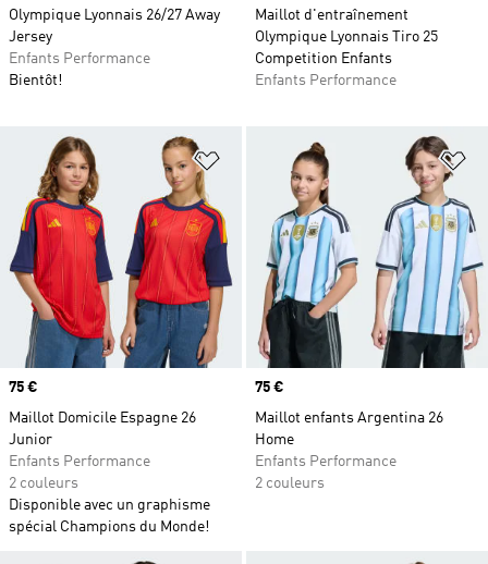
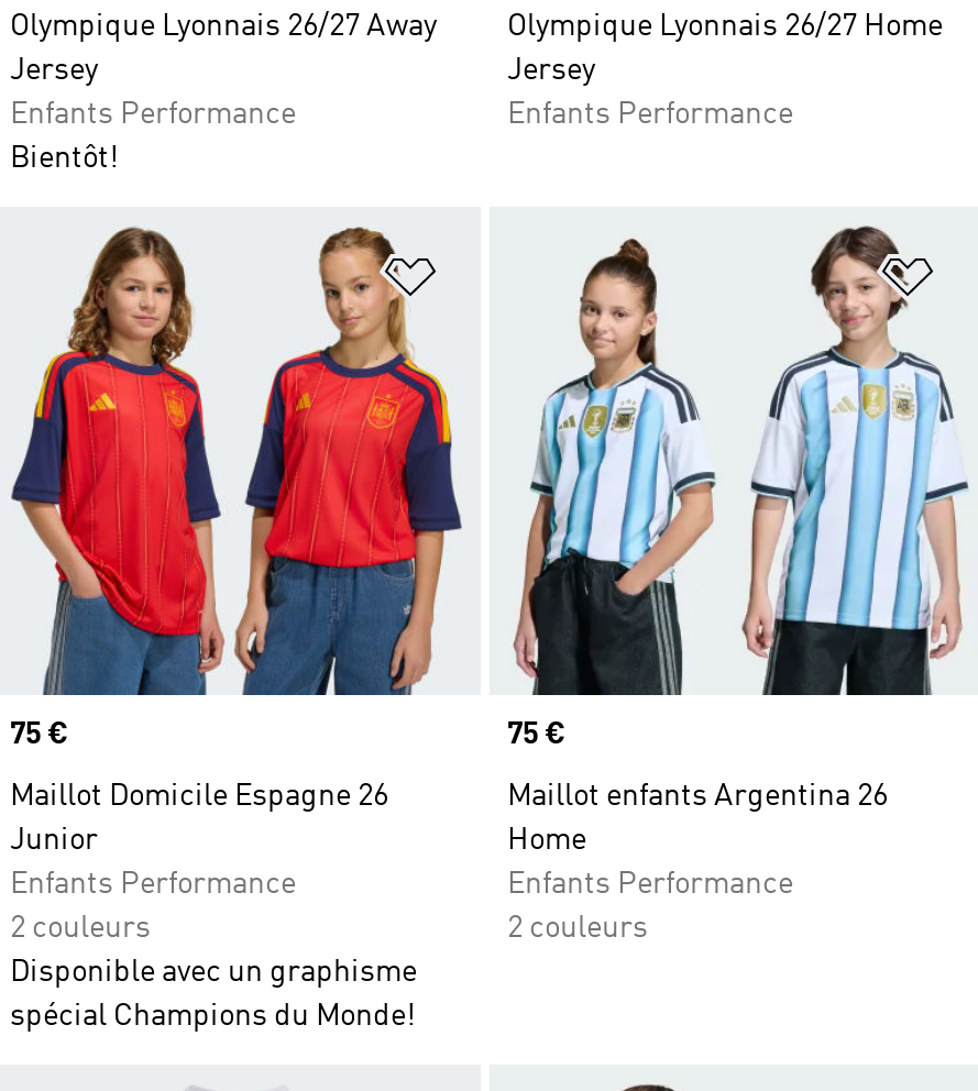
[255,8,438,66] Maillot d'entraînement | Olympique Lyonnais Tiro 25 | Competition Enfants -> [507,11,943,86] Olympique Lyonnais 26/27 Home | Jersey

